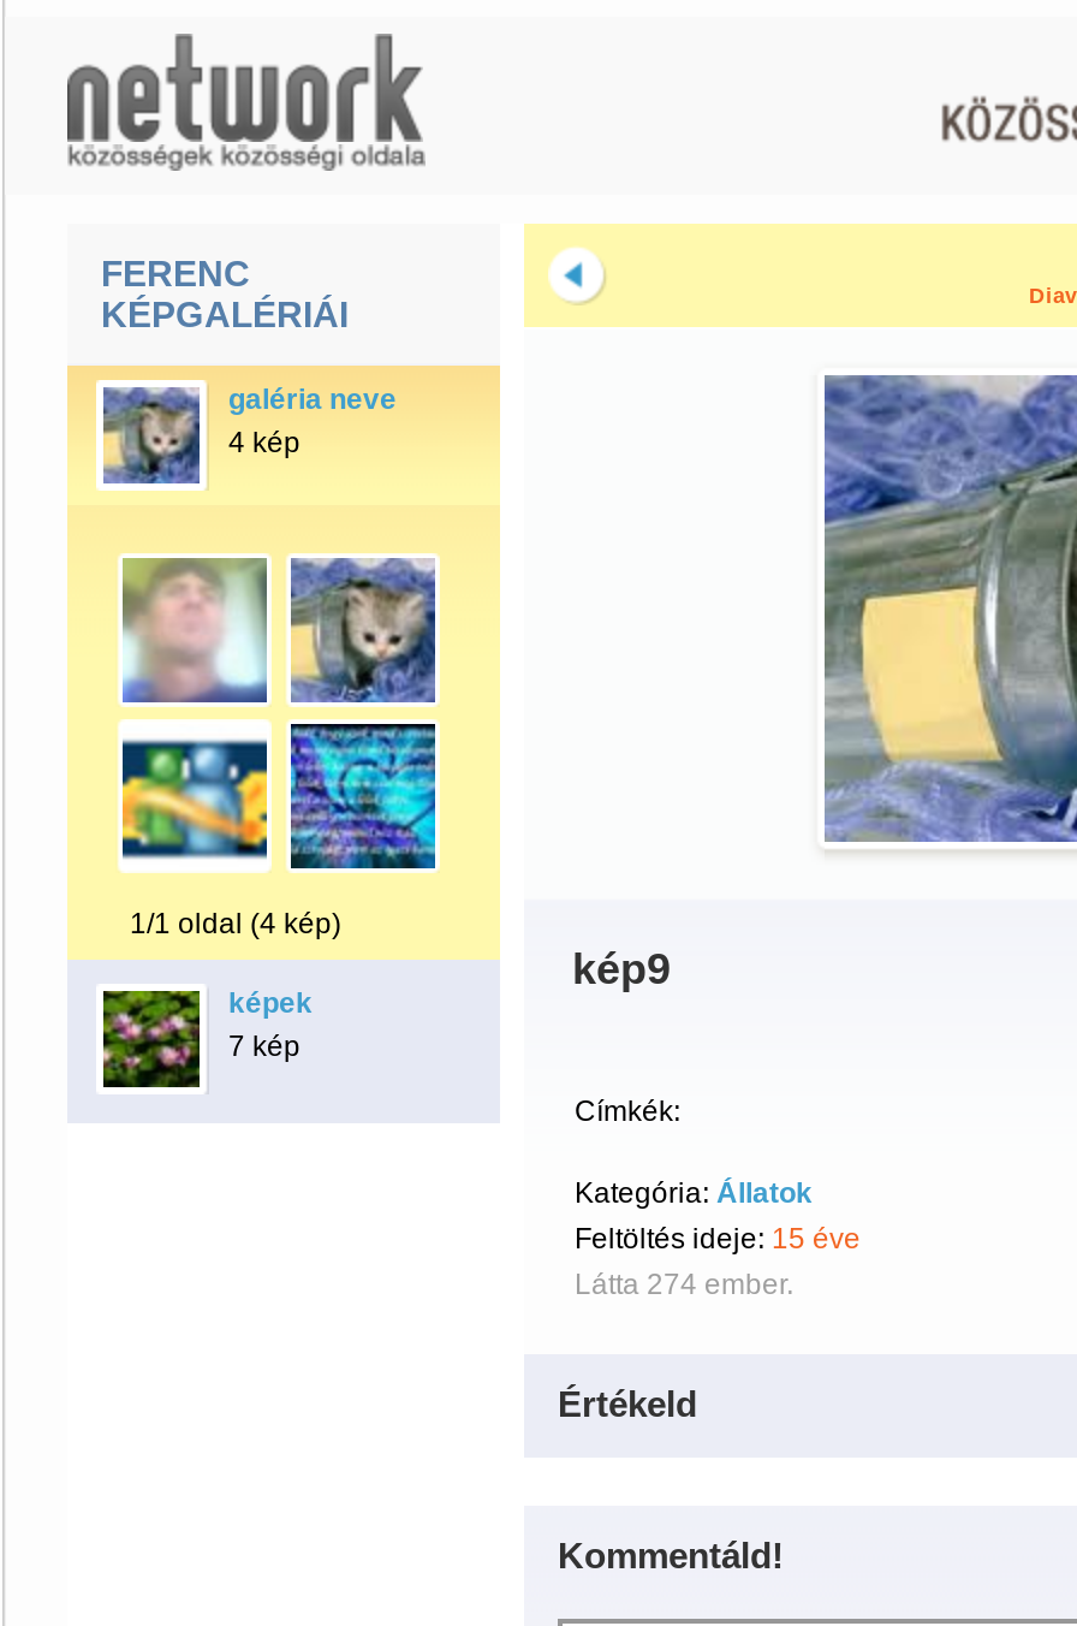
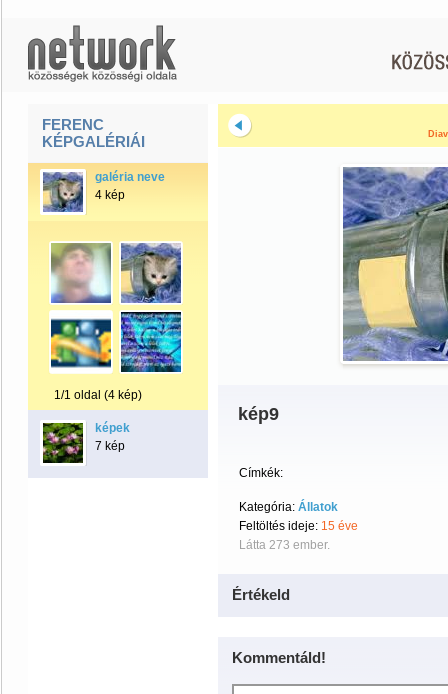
[575,1268,793,1301] Látta 274 ember. -> [239,538,330,552] Látta 273 ember.

